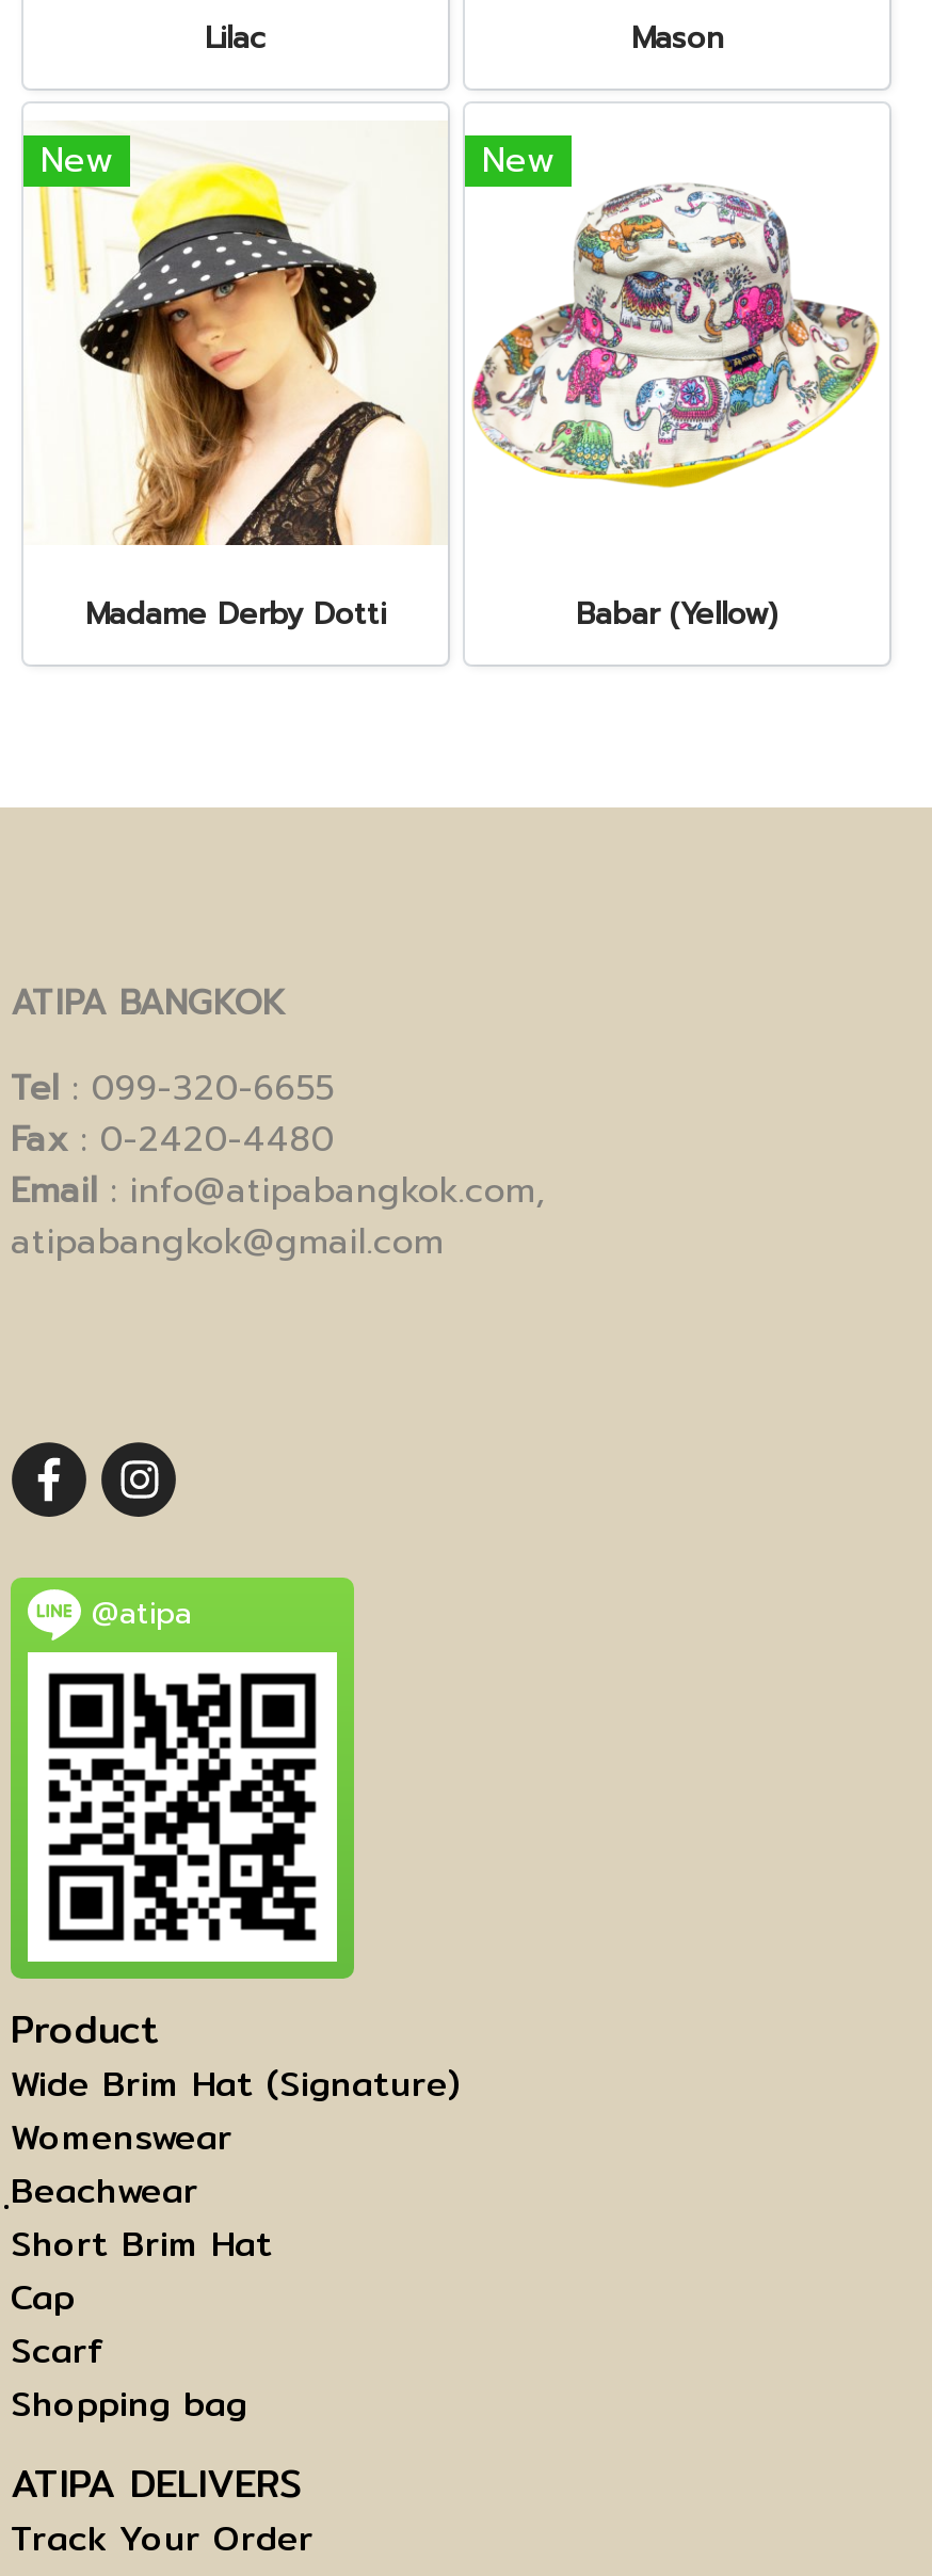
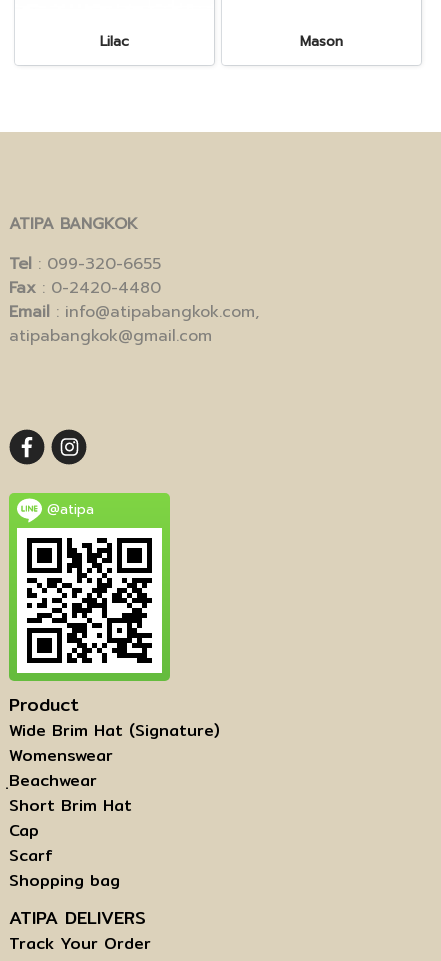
[38,135,435,547] [image] | New -> none
[471,135,881,490] [image] | New -> none
[85,592,386,637] Madame Derby Dotti -> none
[576,592,778,637] Babar (Yellow) -> none

